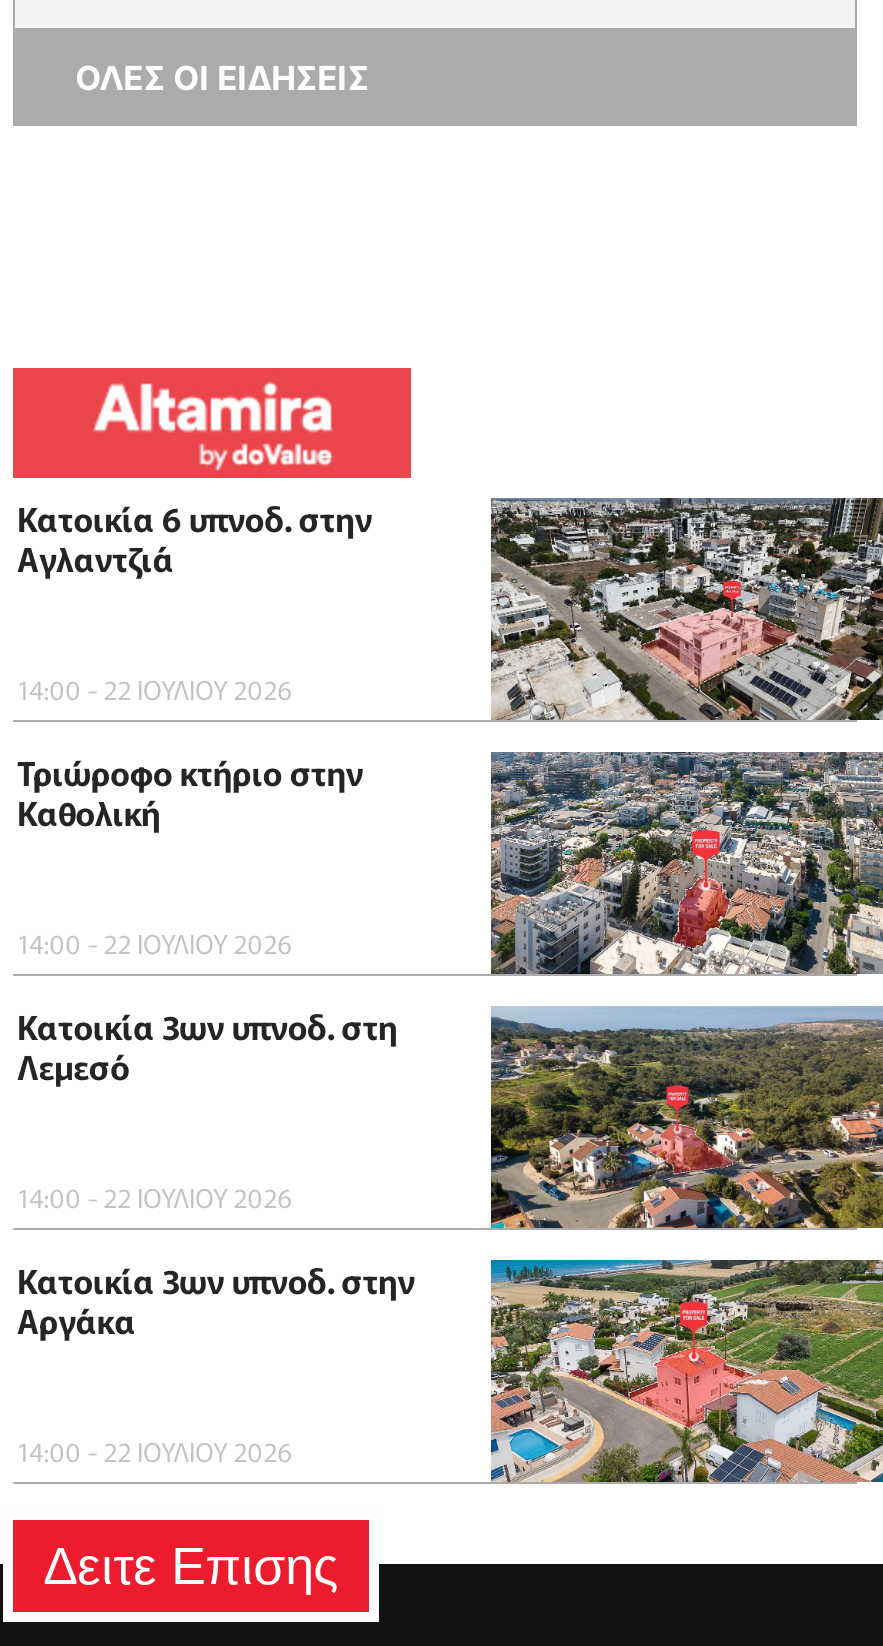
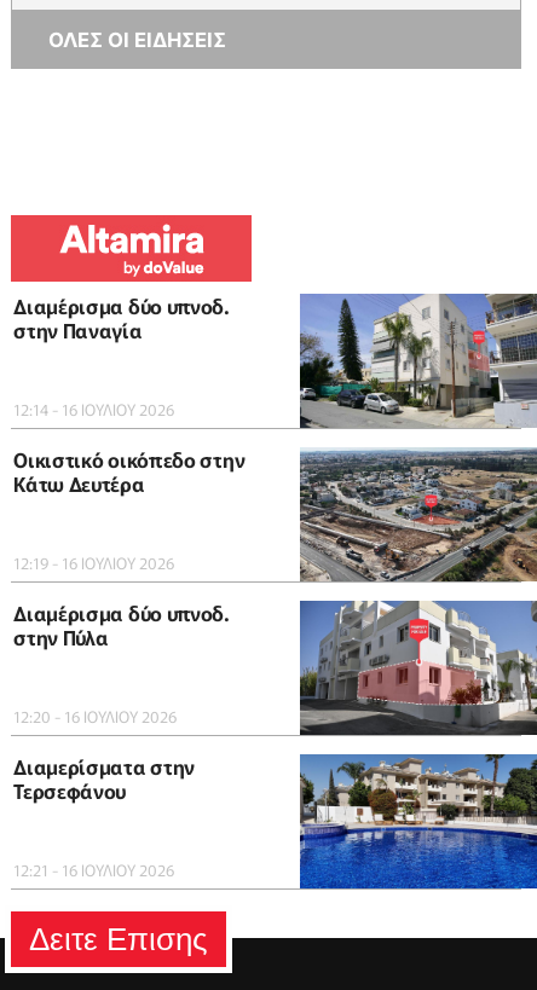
[17,495,372,583] Κατοικία 6 υπνοδ. στην | Αγλαντζιά -> [13,292,228,345] Διαμέρισμα δύο υπνοδ. | στην Παναγία
[489,496,877,722] [image] -> [299,293,533,429] [image]
[17,671,291,709] 14:00 - 22 ΙΟΥΛΙΟΥ 2026 -> [13,398,174,421] 12:14 - 16 ΙΟΥΛΙΟΥ 2026
[17,749,363,837] Τριώροφο κτήριο στην | Καθολική -> [13,445,245,498] Οικιστικό οικόπεδο στην | Κάτω Δευτέρα
[489,750,877,976] [image] -> [300,447,533,583] [image]
[17,924,291,962] 14:00 - 22 ΙΟΥΛΙΟΥ 2026 -> [13,551,174,574] 12:19 - 16 ΙΟΥΛΙΟΥ 2026
[17,1002,397,1090] Κατοικία 3ων υπνοδ. στη | Λεμεσό -> [13,599,228,652] Διαμέρισμα δύο υπνοδ. | στην Πύλα
[489,1006,877,1230] [image] -> [299,601,533,736] [image]
[17,1178,291,1216] 14:00 - 22 ΙΟΥΛΙΟΥ 2026 -> [13,705,177,728] 12:20 - 16 ΙΟΥΛΙΟΥ 2026
[17,1256,415,1344] Κατοικία 3ων υπνοδ. στην | Αργάκα -> [13,752,195,805] Διαμερίσματα στην | Τερσεφάνου
[489,1258,877,1484] [image] -> [299,753,533,890] [image]
[17,1432,291,1470] 14:00 - 22 ΙΟΥΛΙΟΥ 2026 -> [13,858,174,881] 12:21 - 16 ΙΟΥΛΙΟΥ 2026

